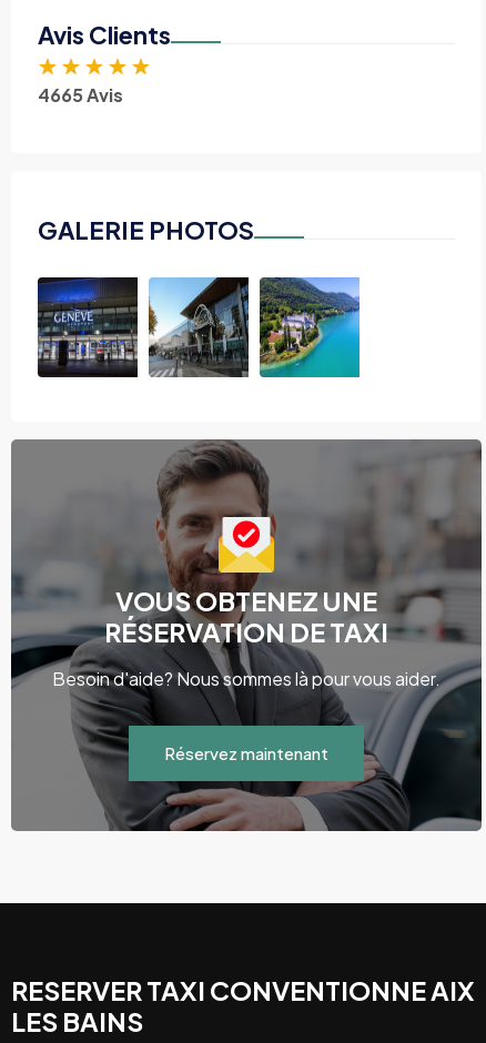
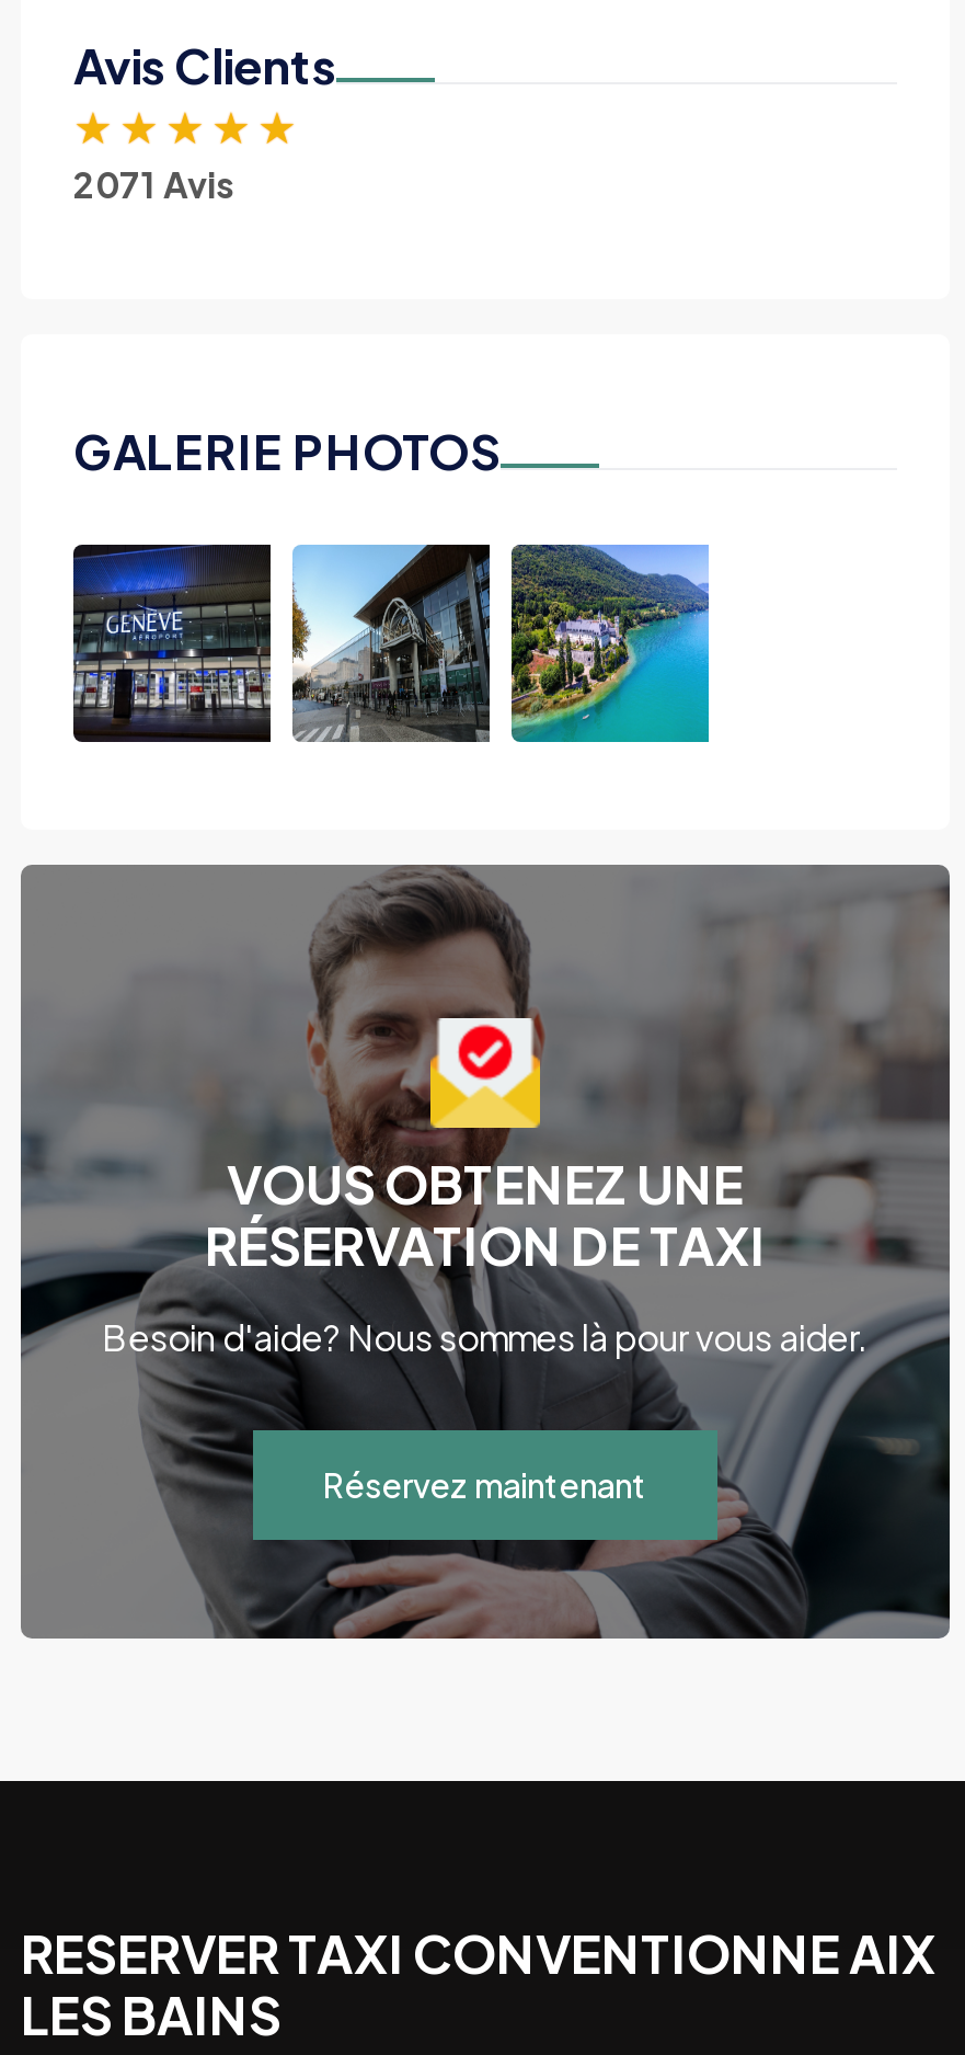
[38,84,123,107] 4665 Avis -> [73,162,235,208] 2071 Avis

